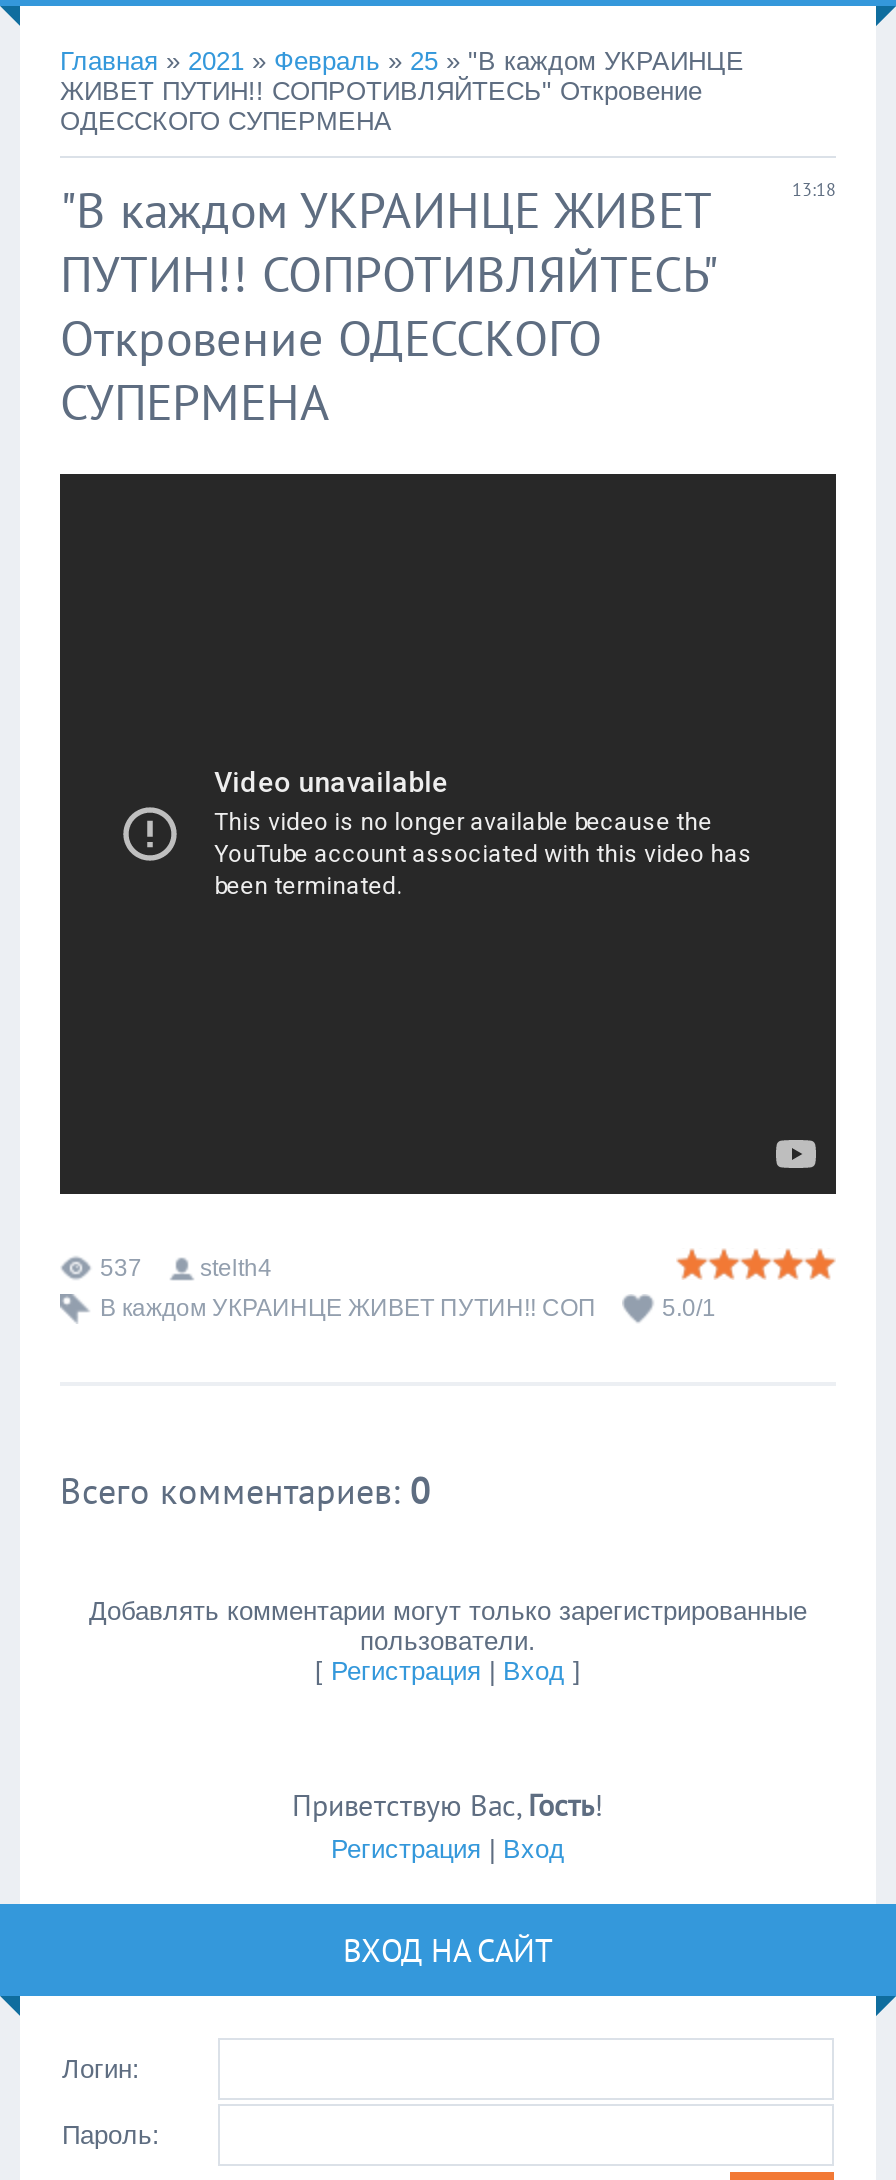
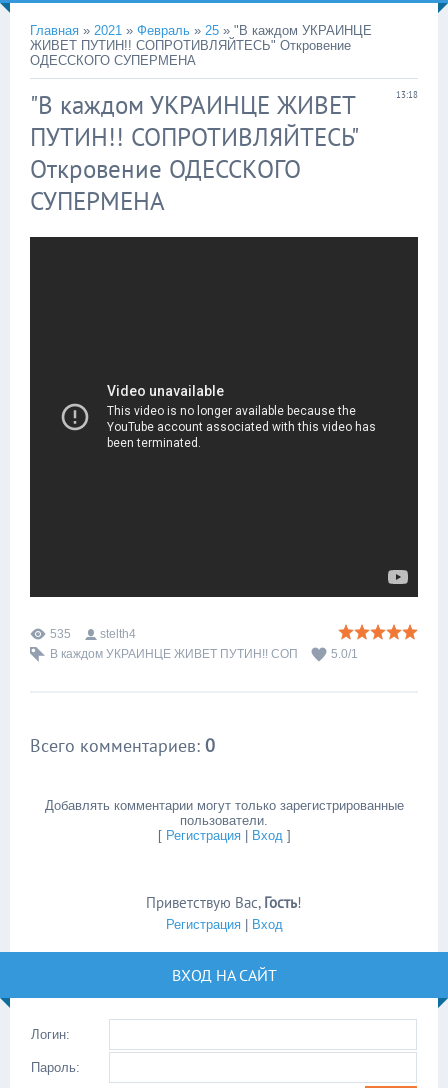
[100,1254,142,1282] 537 -> [50,627,71,641] 535

